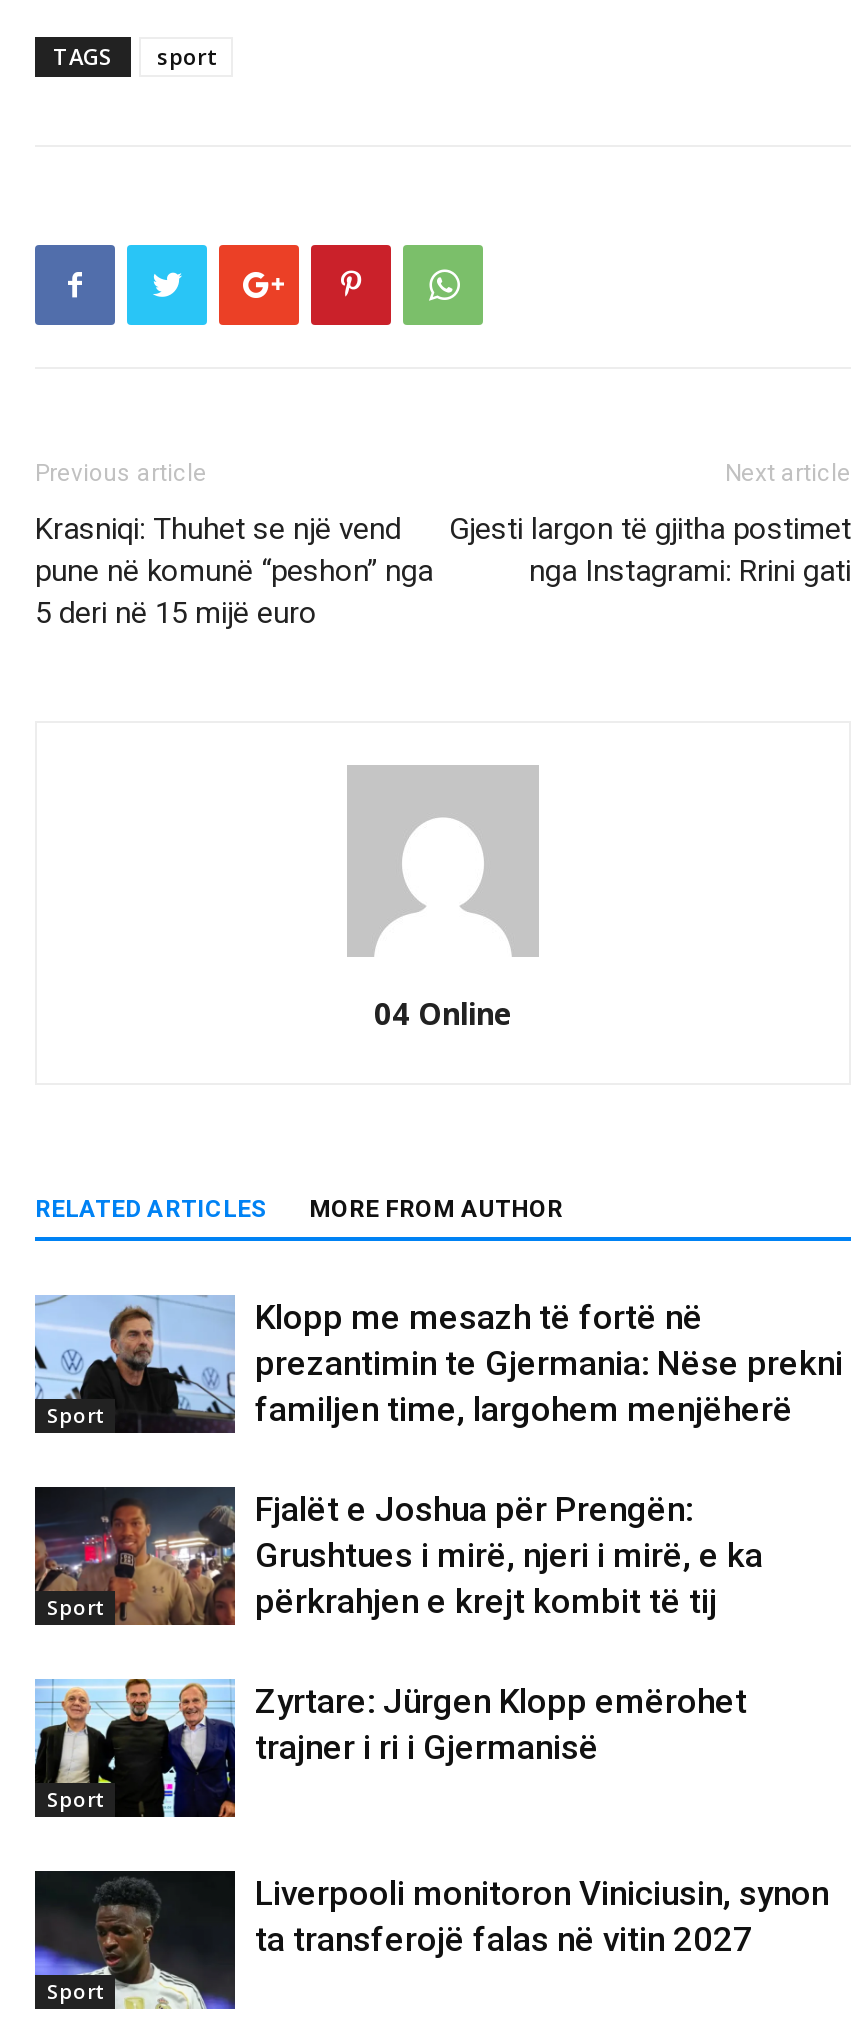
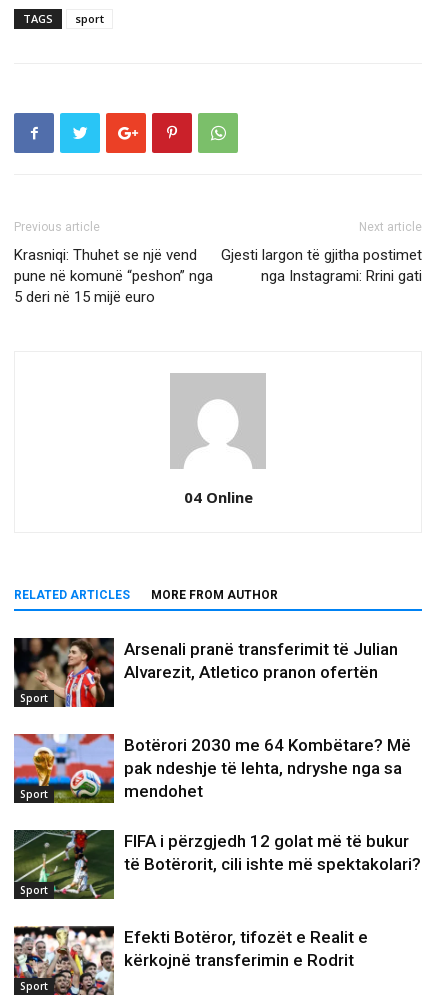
[33,1295,843,1435] [image] | Klopp me mesazh të fortë në | prezantimin te Gjermania: Nëse prekni | familjen time, largohem menjëherë -> [13,637,398,708] [image] | Arsenali pranë transferimit të Julian | Alvarezit, Atletico pranon ofertën
[33,1485,763,1625] [image] | Fjalët e Joshua për Prengën: | Grushtues i mirë, njeri i mirë, e ka | përkrahjen e krejt kombit të tij -> [13,733,411,803] [image] | Botërori 2030 me 64 Kombëtare? Më | pak ndeshje të lehta, ndryshe nga sa | mendohet
[33,1677,747,1819] [image] | Zyrtare: Jürgen Klopp emërohet | trajner i ri i Gjermanisë -> [13,829,421,900] [image] | FIFA i përzgjedh 12 golat më të bukur | të Botërorit, cili ishte më spektakolari?
[33,1869,829,2011] [image] | Liverpooli monitoron Viniciusin, synon | ta transferojë falas në vitin 2027 -> [13,925,368,996] [image] | Efekti Botëror, tifozët e Realit e | kërkojnë transferimin e Rodrit

